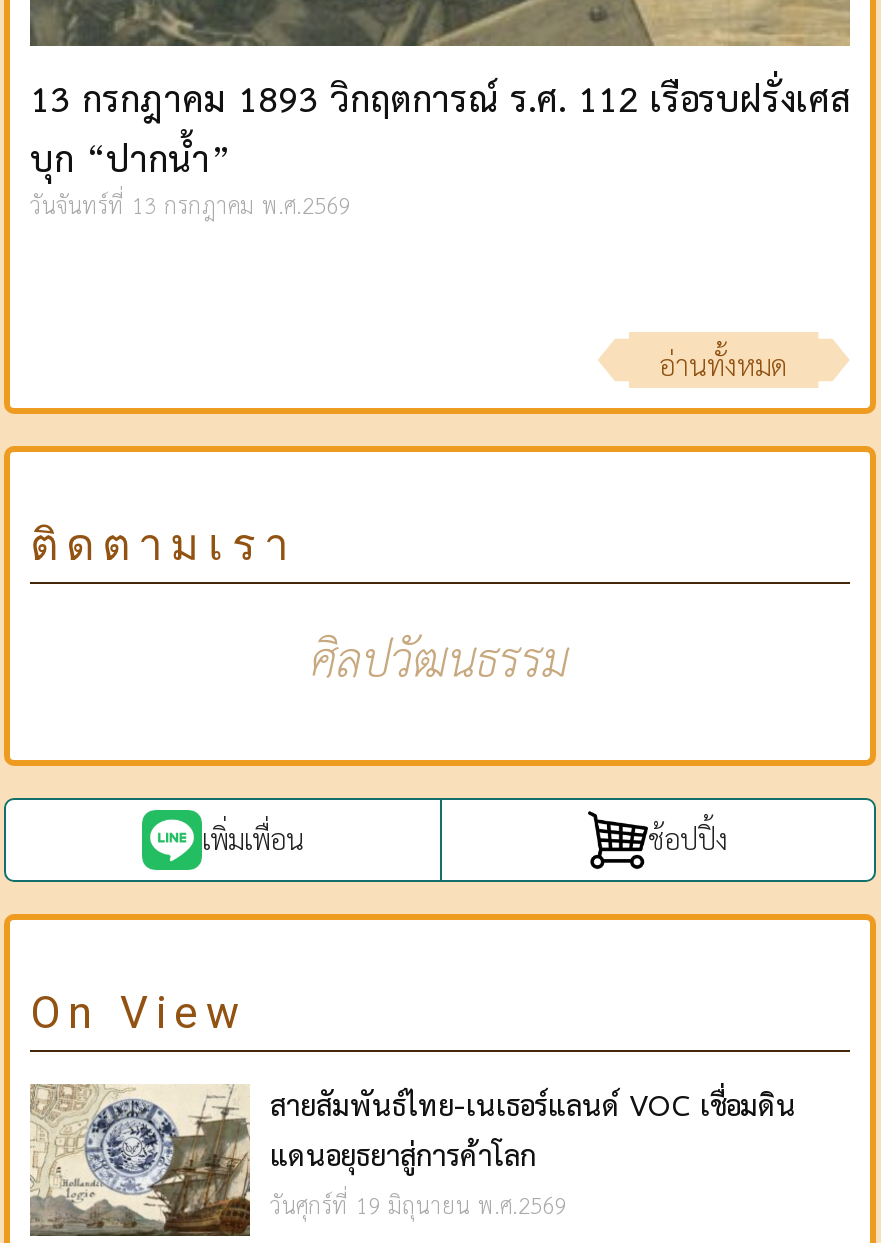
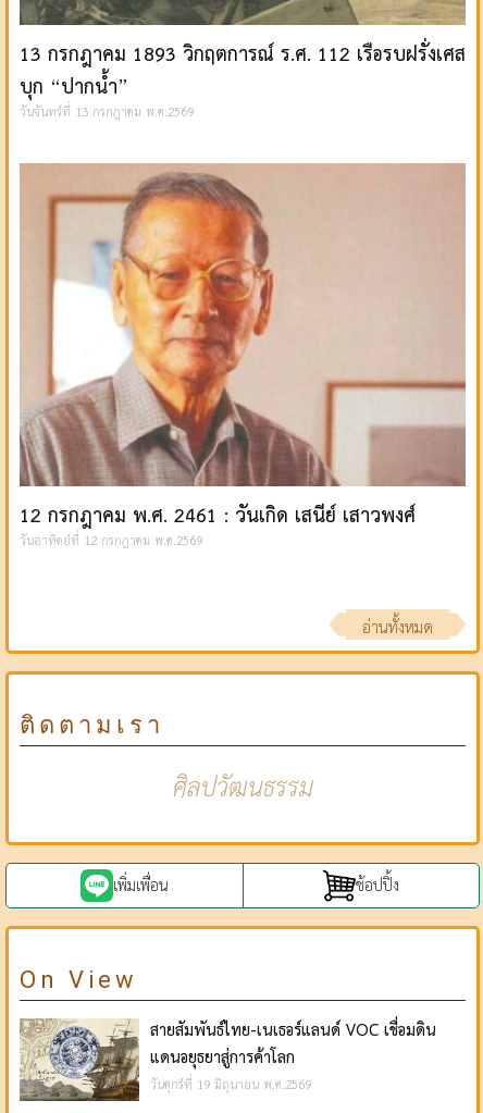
none -> [18,162,467,553] [image] | 12 กรกฎาคม พ.ศ. 2461 : วันเกิด เสนีย์ เสาวพงศ์ | วันอาทิตย์ที่ 12 กรกฎาคม พ.ศ.2569

